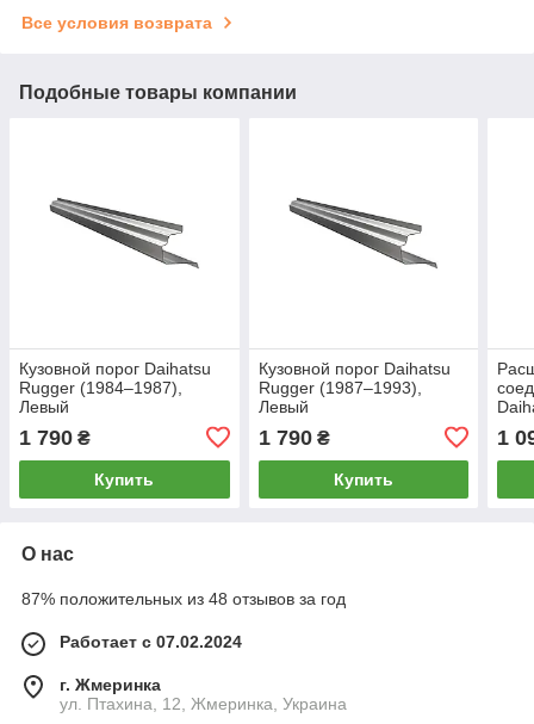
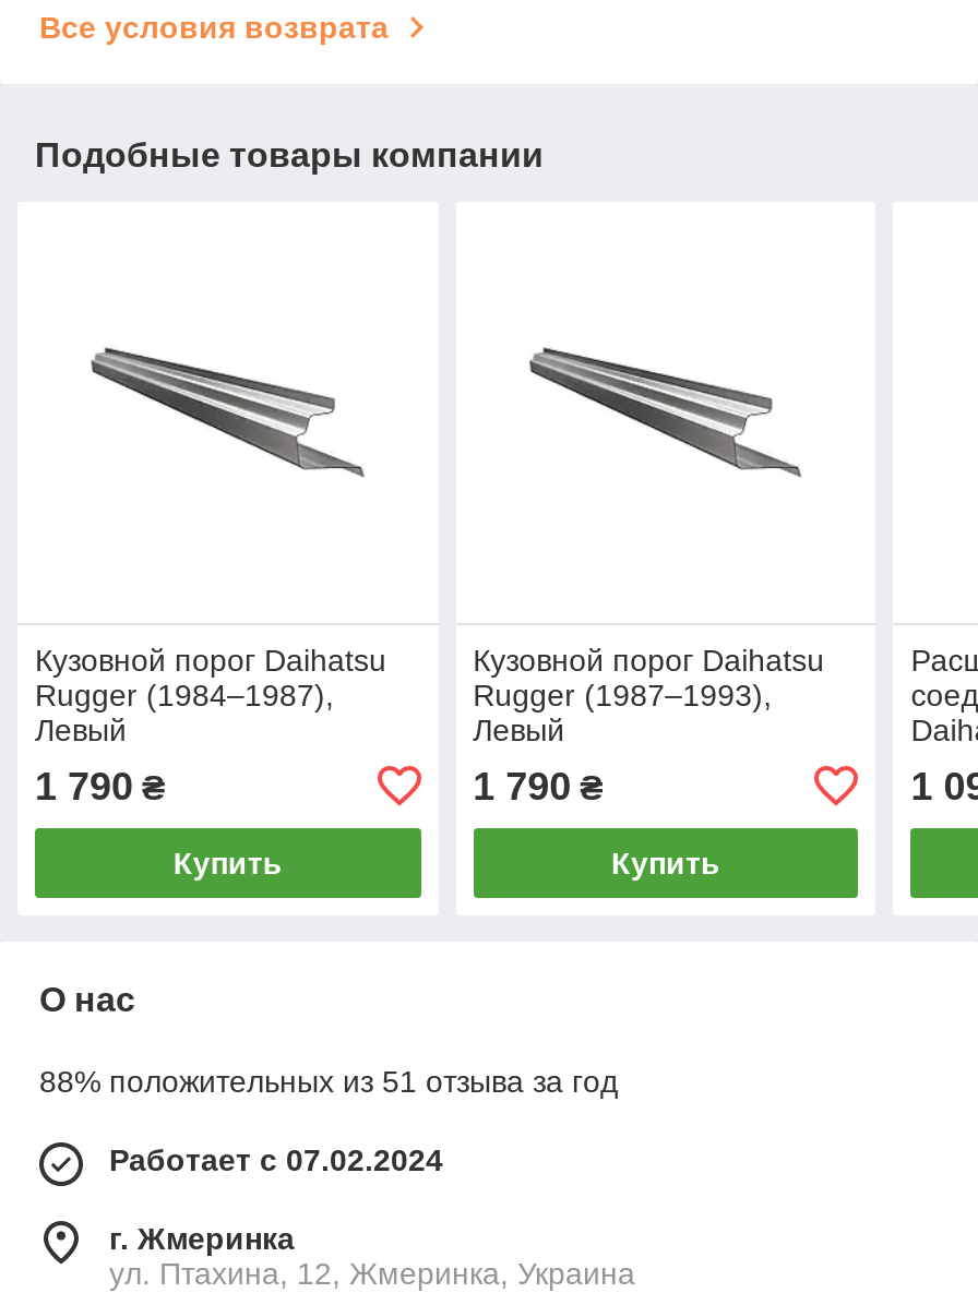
[21,589,346,608] 87% положительных из 48 отзывов за год -> [39,1063,618,1098] 88% положительных из 51 отзыва за год

